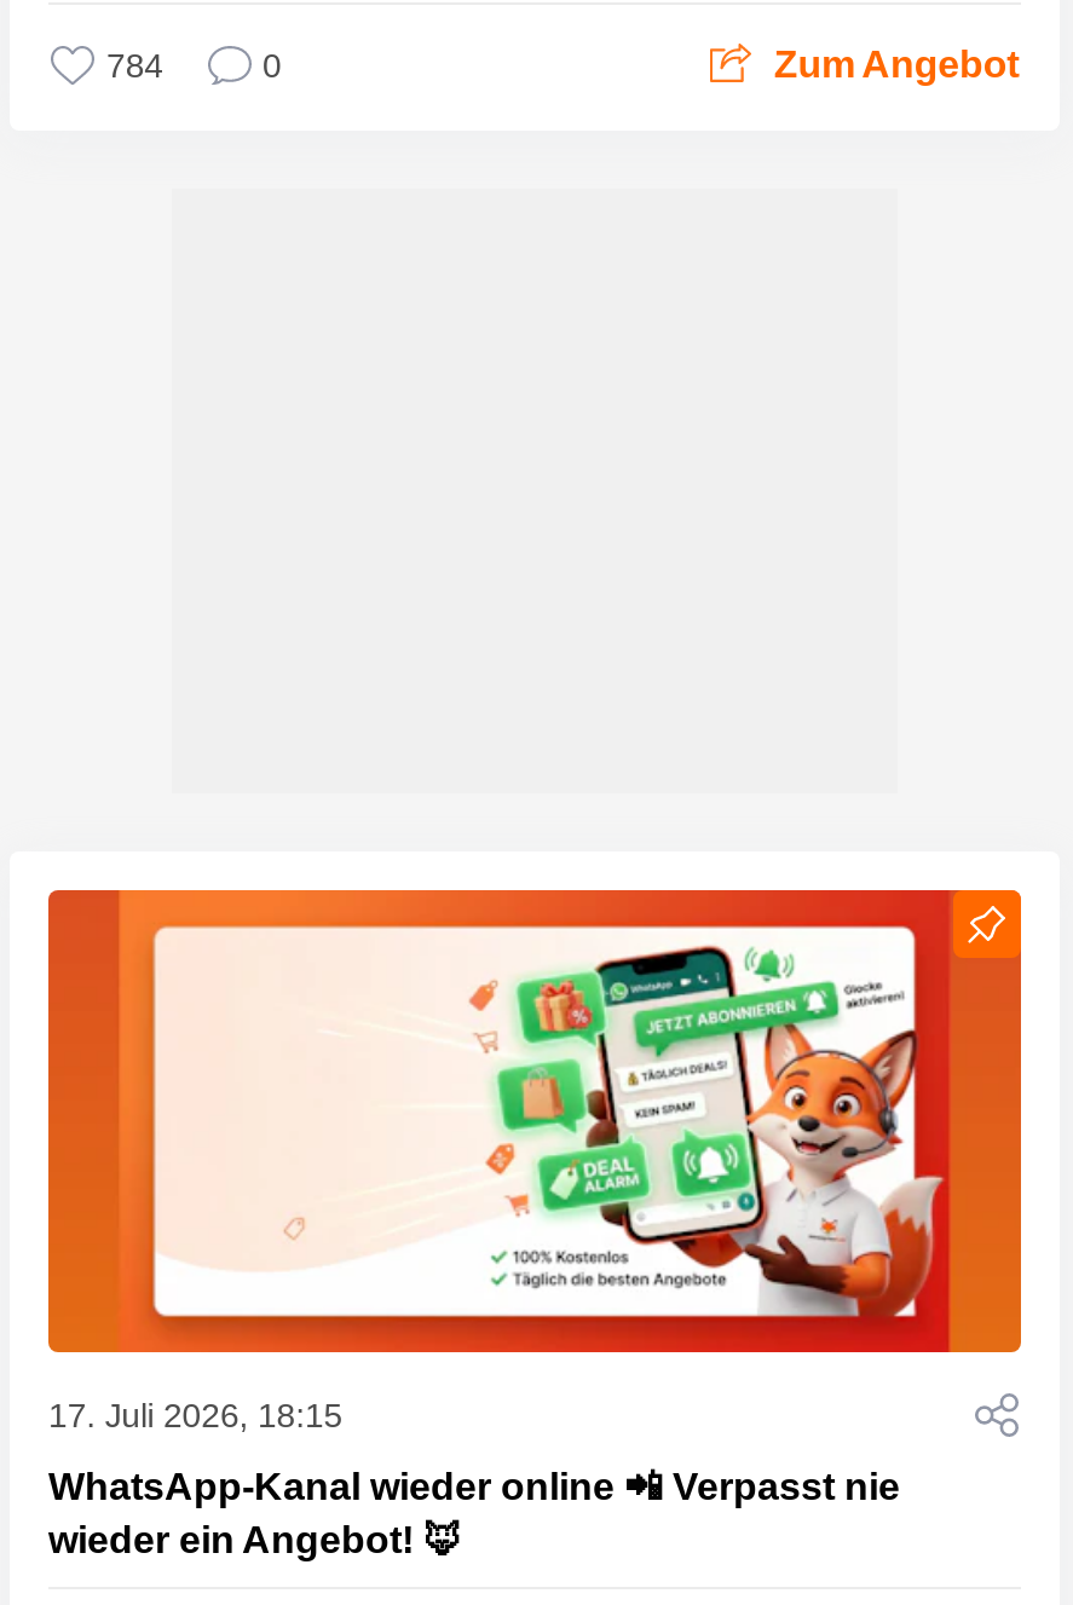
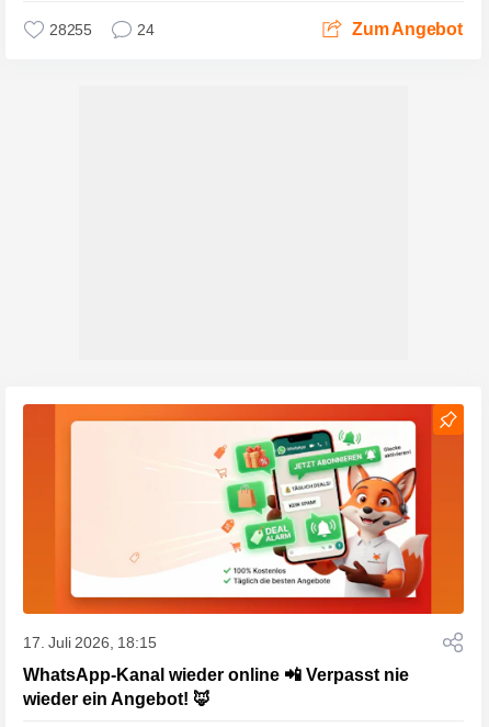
[106,45,281,84] 784 | 0 -> [49,20,154,38] 28255 | 24

